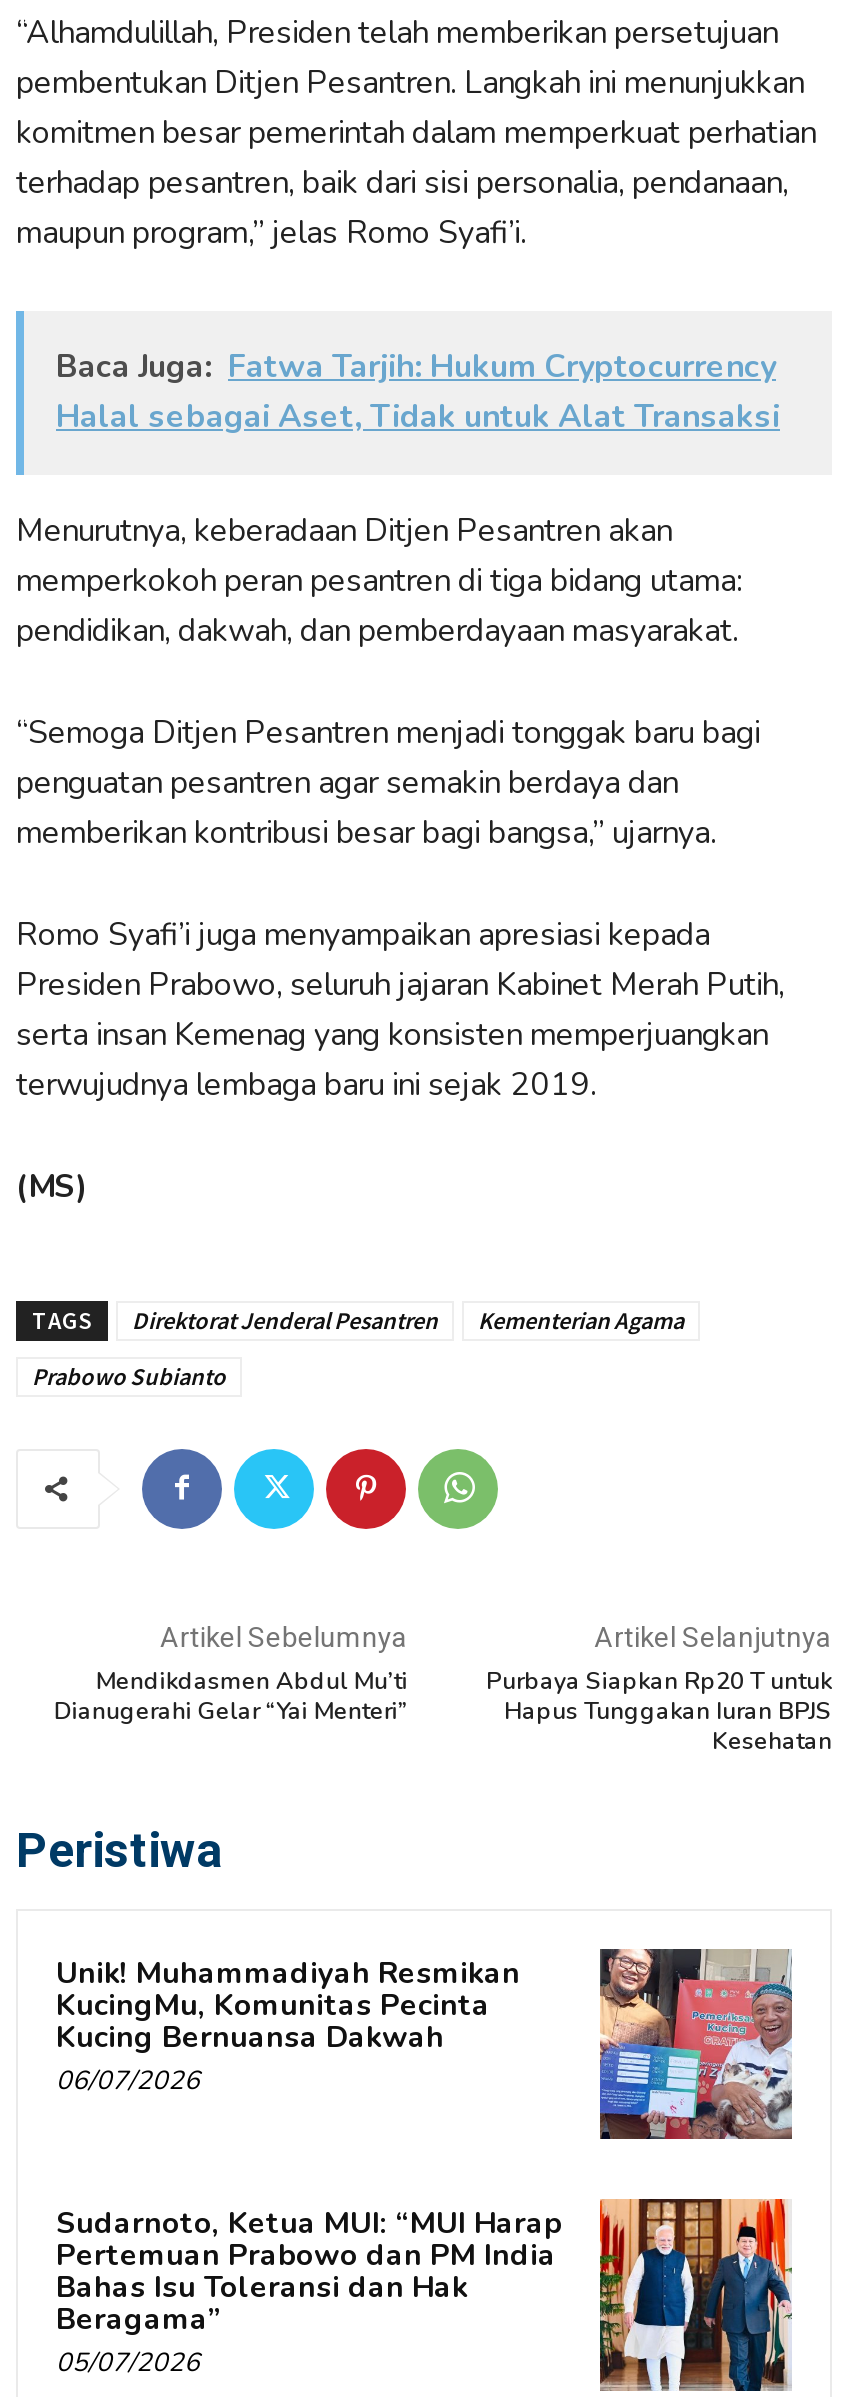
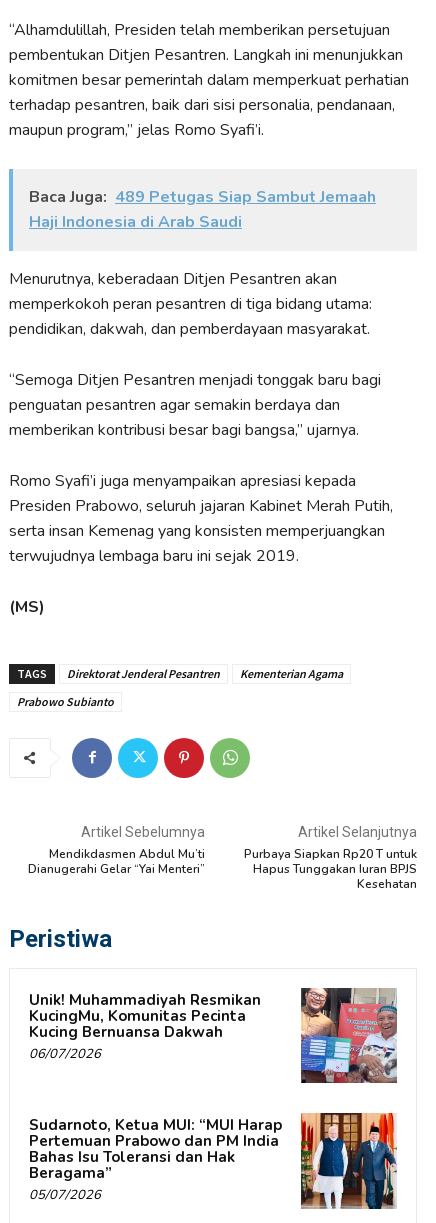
[56,344,780,438] Baca Juga: Fatwa Tarjih: Hukum Cryptocurrency | Halal sebagai Aset, Tidak untuk Alat Transaksi -> [29,185,376,232] Baca Juga: 489 Petugas Siap Sambut Jemaah | Haji Indonesia di Arab Saudi

